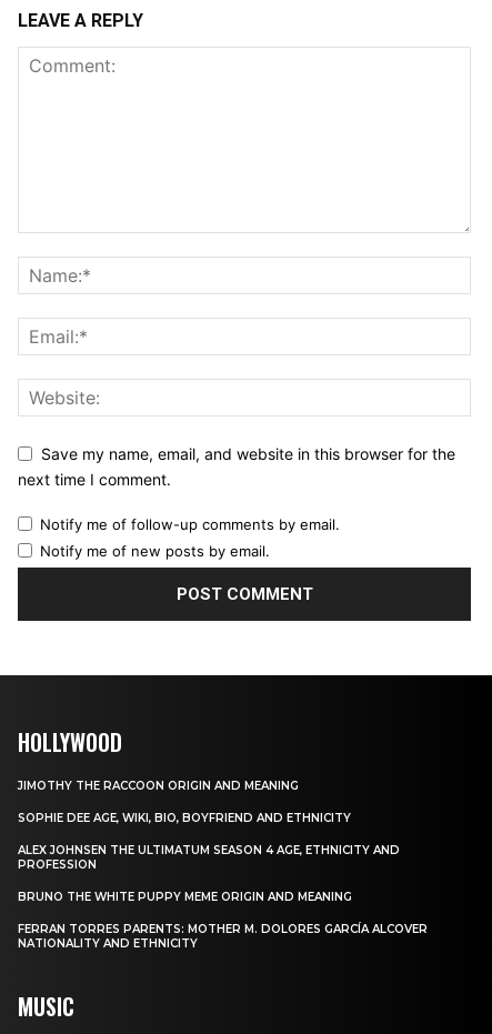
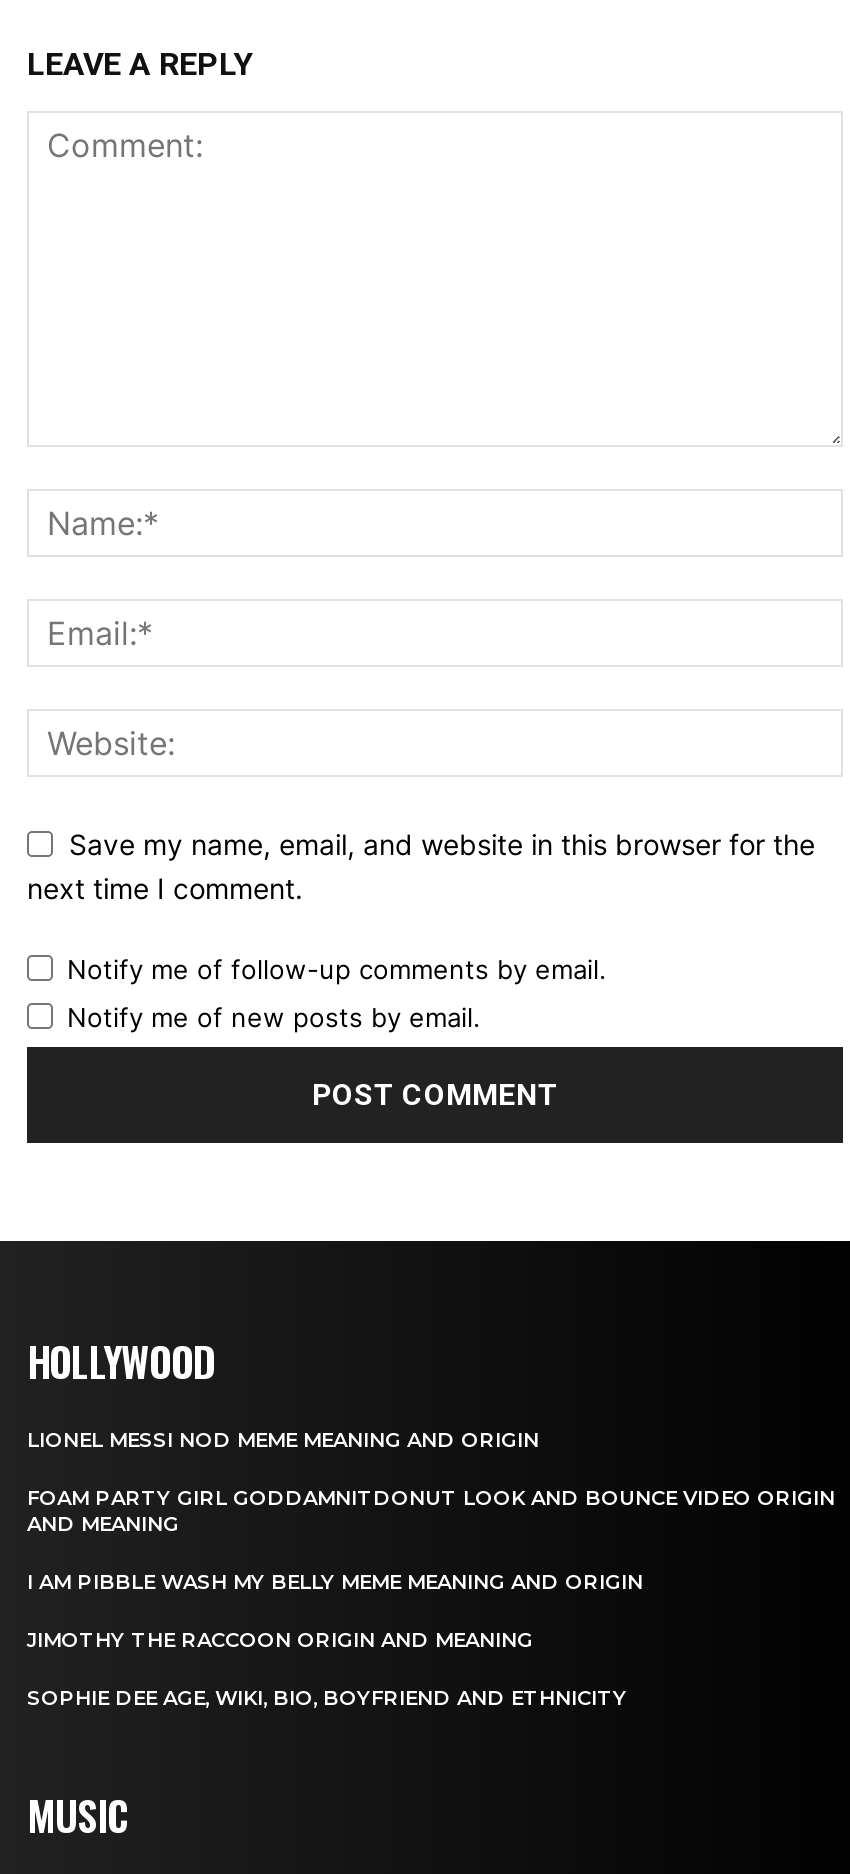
none -> [27,1428,835,1596] LIONEL MESSI NOD MEME MEANING AND ORIGIN | FOAM PARTY GIRL GODDAMNITDONUT LOOK AND BOUNCE VIDEO ORIGIN | AND MEANING | I AM PIBBLE WASH MY BELLY MEME MEANING AND ORIGIN
moved [18,778,351,825] -> [27,1628,627,1712]: JIMOTHY THE RACCOON ORIGIN AND MEANING | SOPHIE DEE AGE, WIKI, BIO, BOYFRIEND AND ETHNICITY
[18,843,428,950] ALEX JOHNSEN THE ULTIMATUM SEASON 4 AGE, ETHNICITY AND | PROFESSION | BRUNO THE WHITE PUPPY MEME ORIGIN AND MEANING | FERRAN TORRES PARENTS: MOTHER M. DOLORES GARCÍA ALCOVER | NATIONALITY AND ETHNICITY -> none

